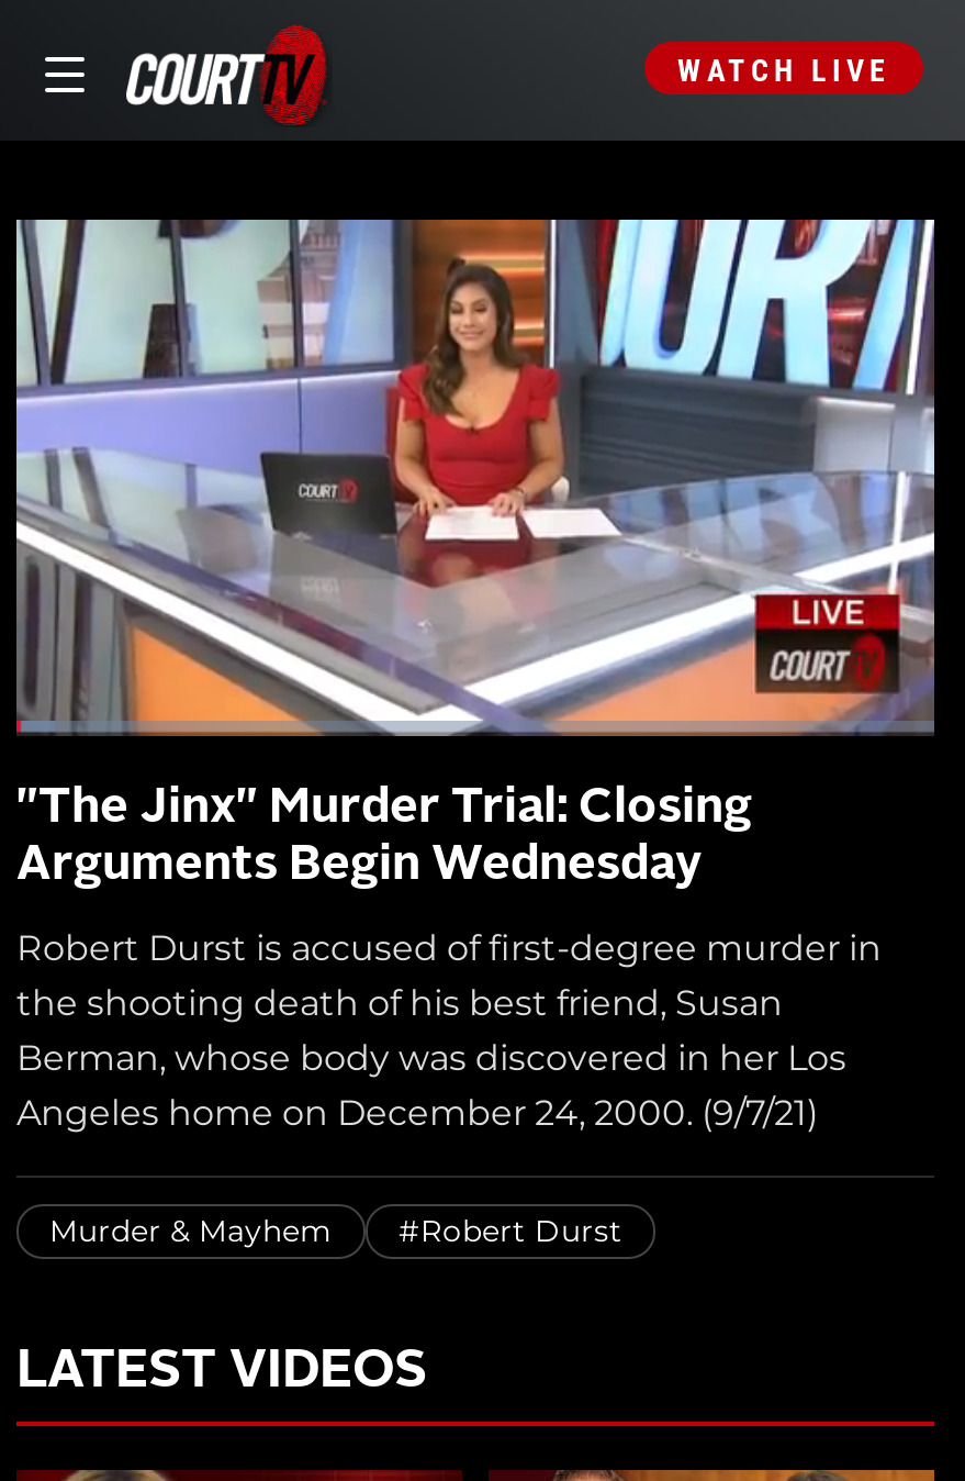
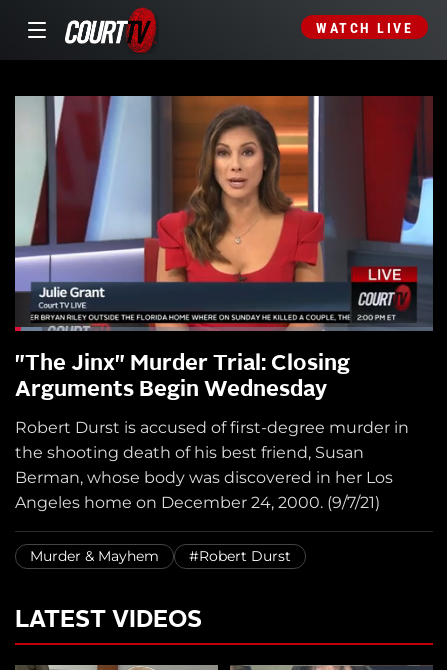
[16,218,936,738] [image] -> [14,95,434,332] [image]

